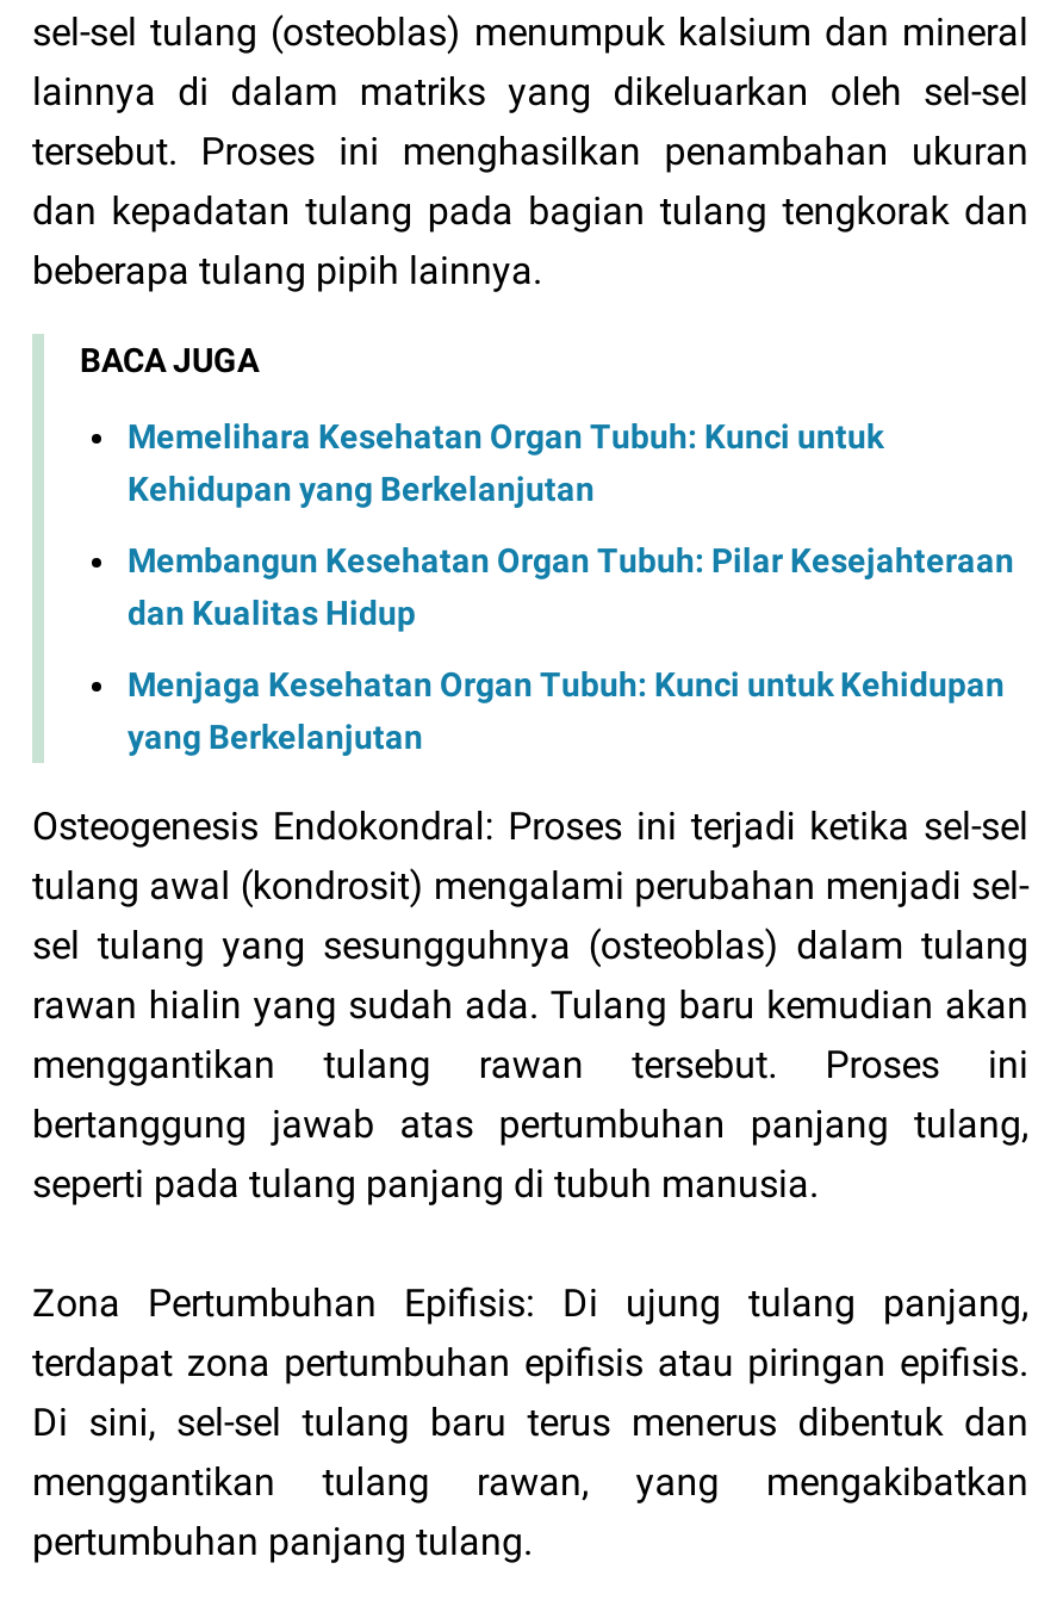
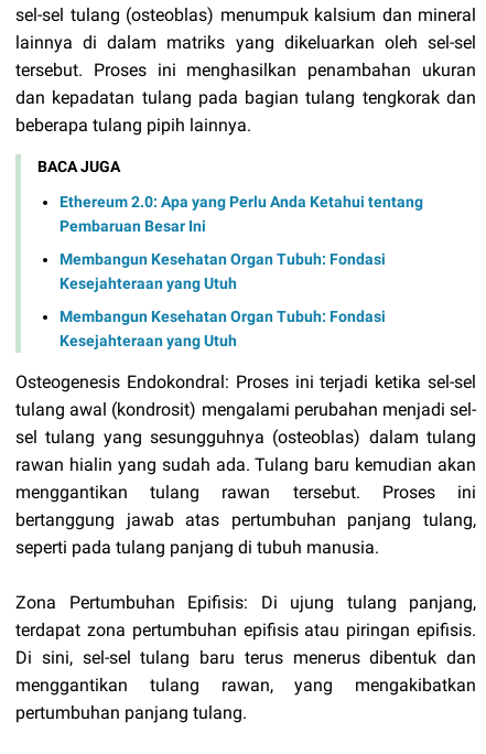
[128,417,883,508] Memelihara Kesehatan Organ Tubuh: Kunci untuk | Kehidupan yang Berkelanjutan -> [60,193,423,235] Ethereum 2.0: Apa yang Perlu Anda Ketahui tentang | Pembaruan Besar Ini
[128,541,1014,632] Membangun Kesehatan Organ Tubuh: Pilar Kesejahteraan | dan Kualitas Hidup -> [60,250,386,292] Membangun Kesehatan Organ Tubuh: Fondasi | Kesejahteraan yang Utuh
[128,665,1005,756] Menjaga Kesehatan Organ Tubuh: Kunci untuk Kehidupan | yang Berkelanjutan -> [60,308,386,349] Membangun Kesehatan Organ Tubuh: Fondasi | Kesejahteraan yang Utuh

